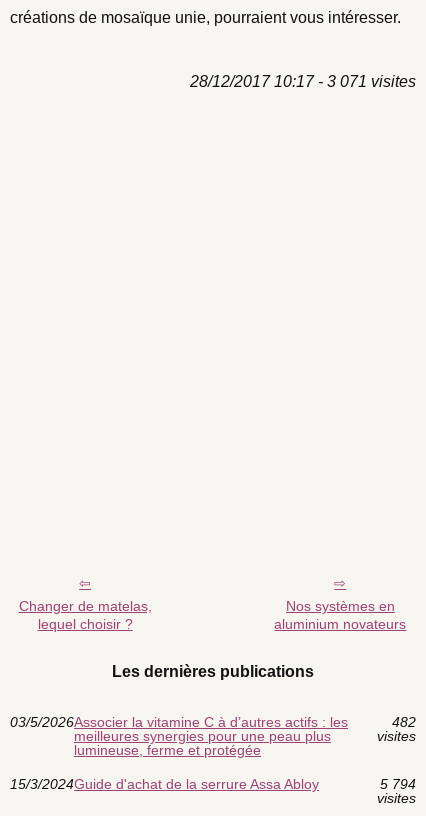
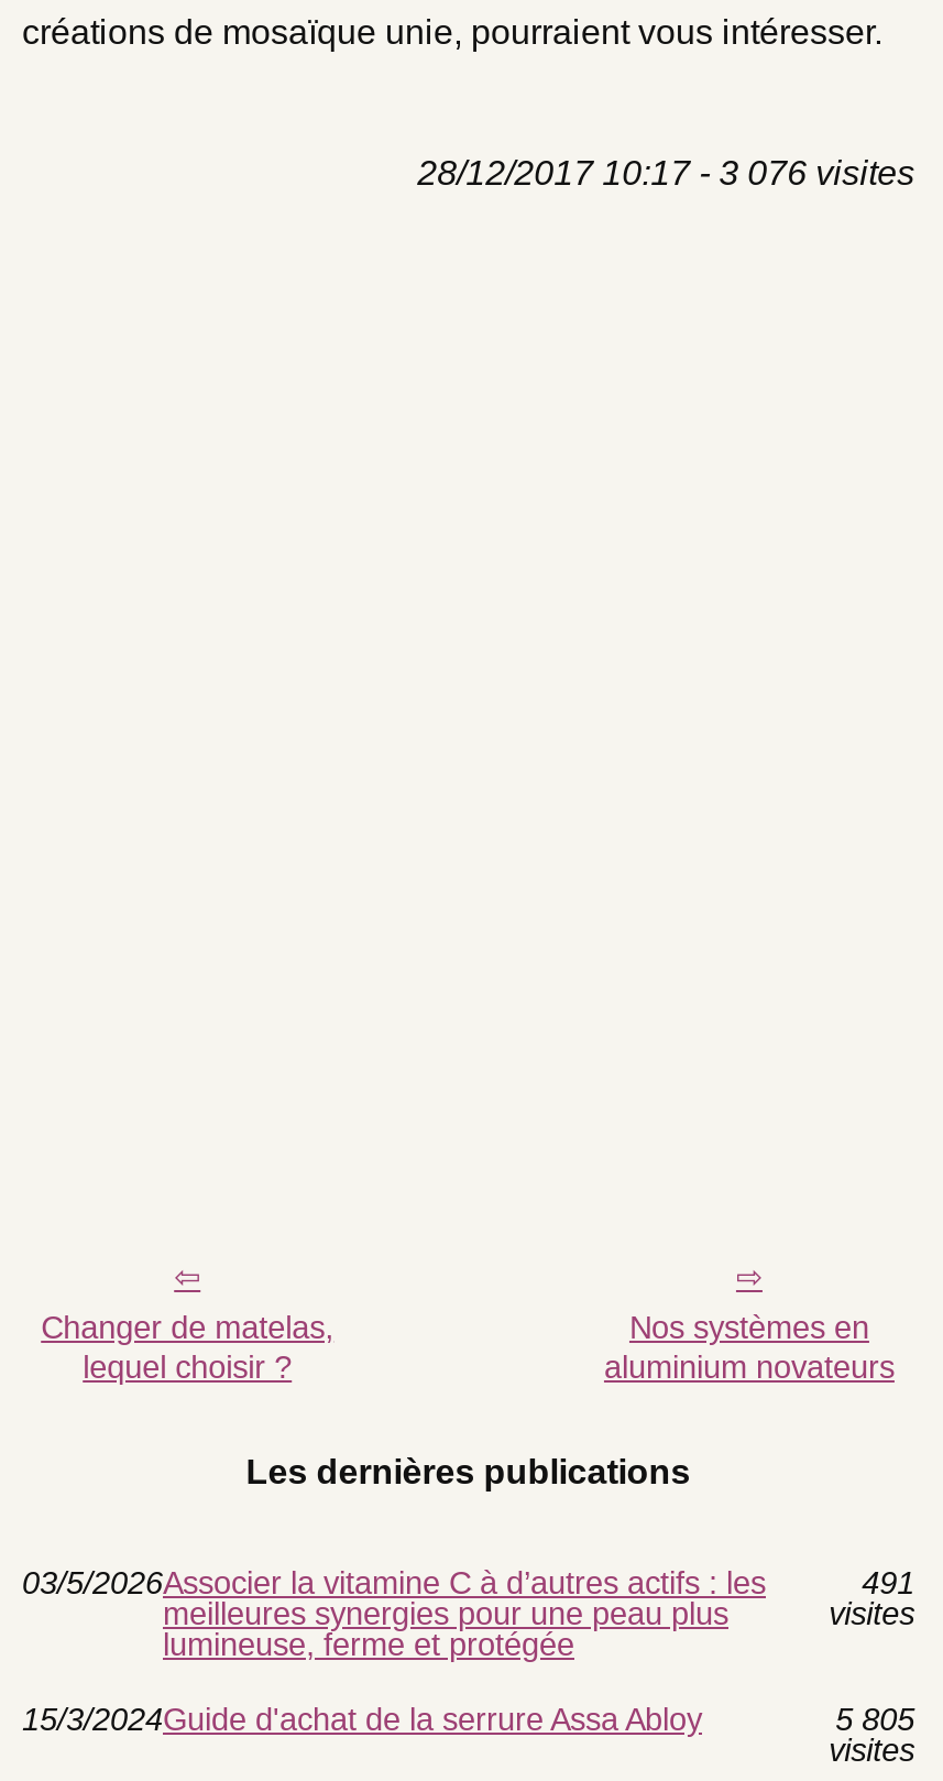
[190,73,416,90] 28/12/2017 10:17 - 3 071 visites -> [417,155,915,192] 28/12/2017 10:17 - 3 076 visites
[392,714,416,730] 482 -> [862,1566,915,1601] 491
[380,776,416,792] 5 794 -> [835,1703,915,1738] 5 805

